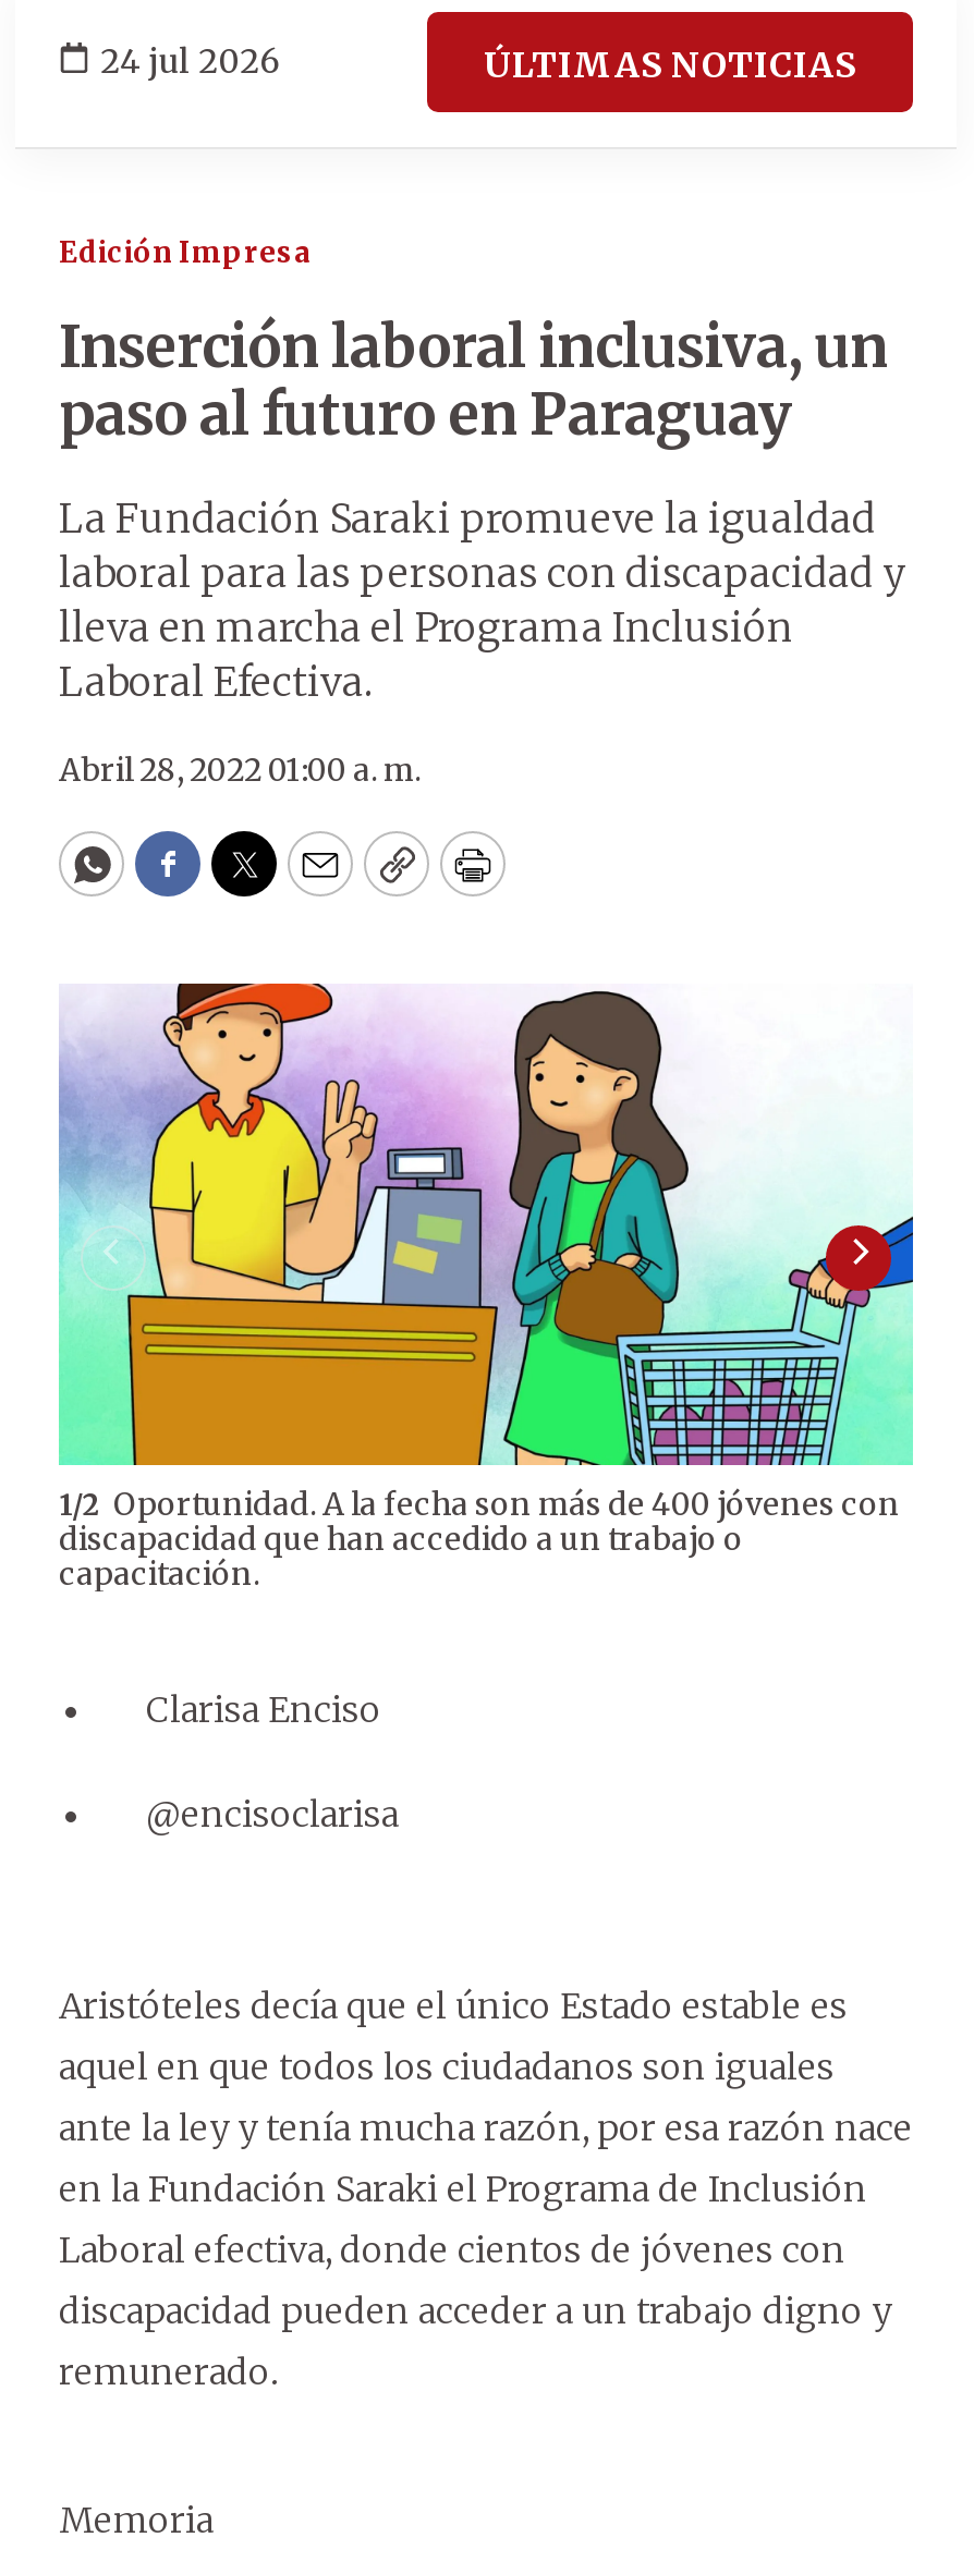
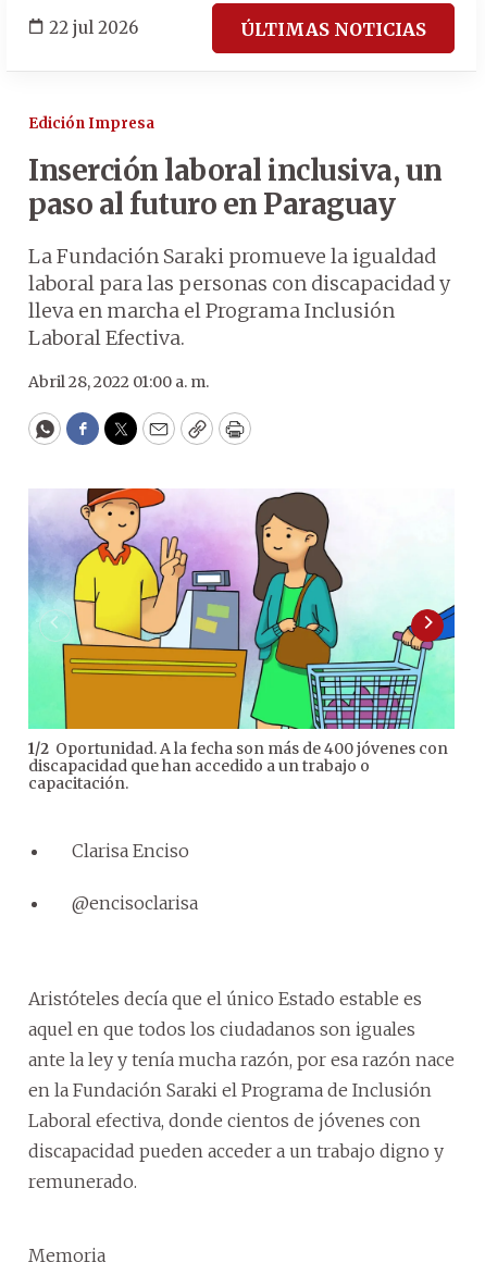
[100,39,279,81] 24 jul 2026 -> [49,17,138,38] 22 jul 2026

